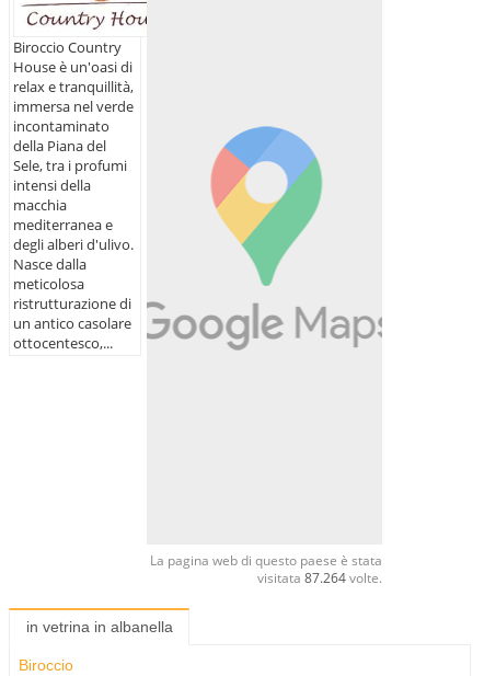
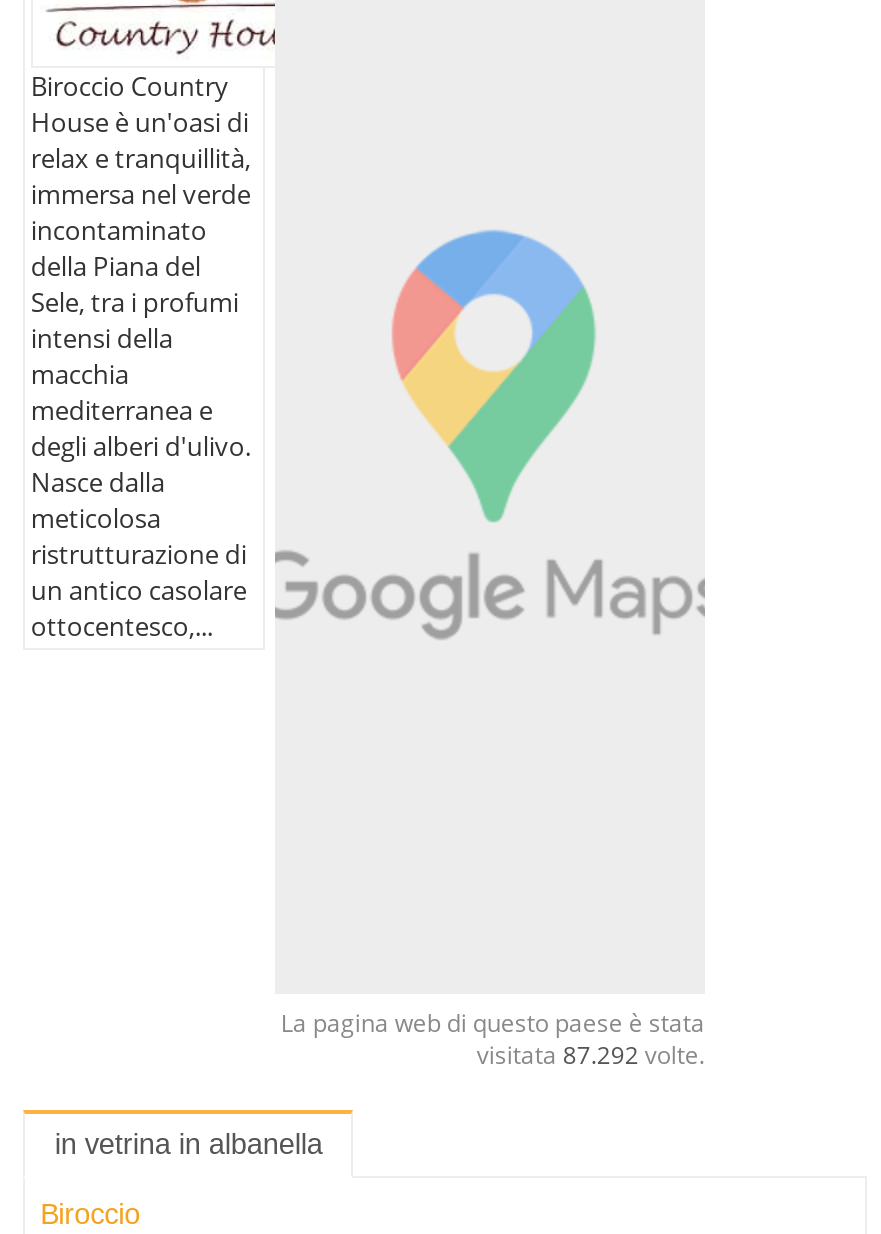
[257,569,382,586] visitata87.264 volte. -> [477,1038,705,1070] visitata87.292 volte.

